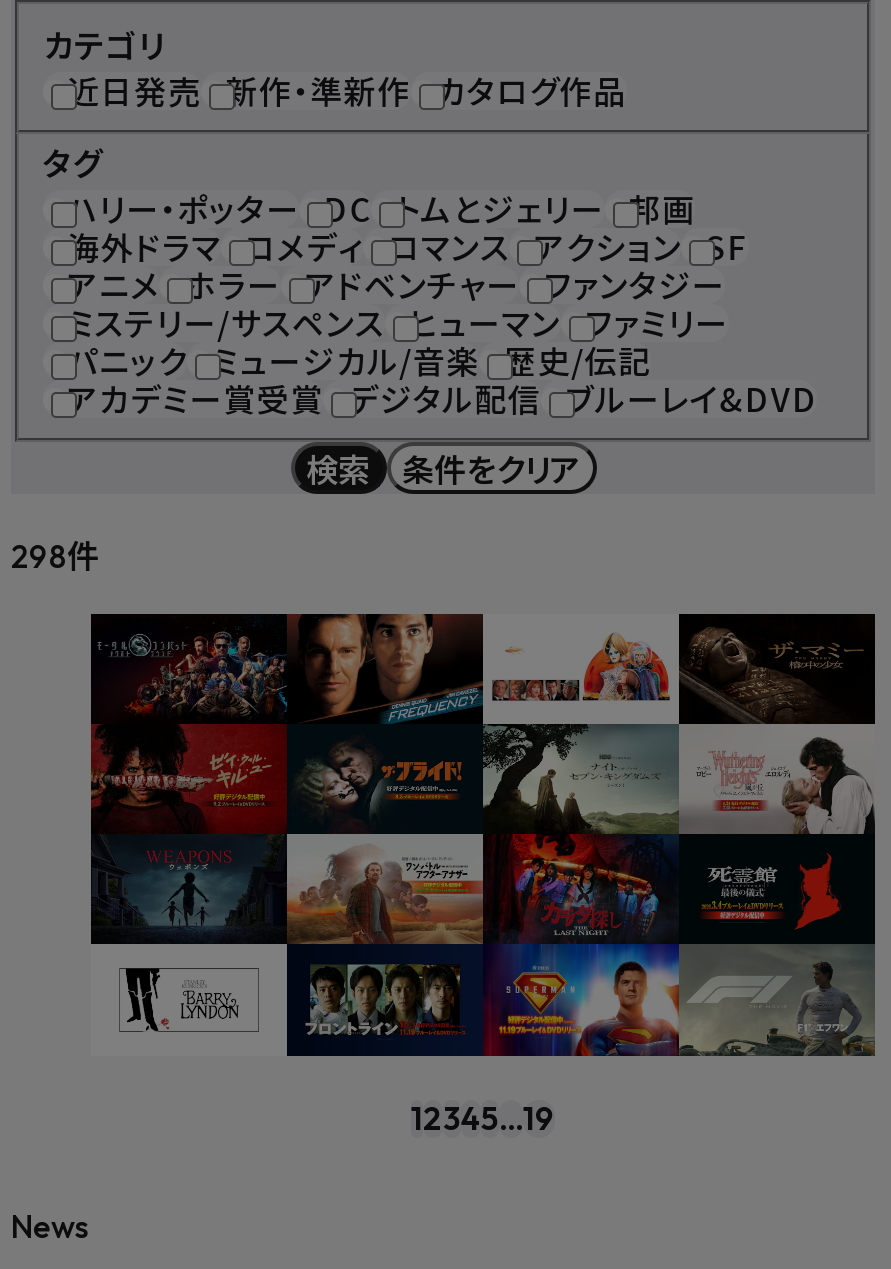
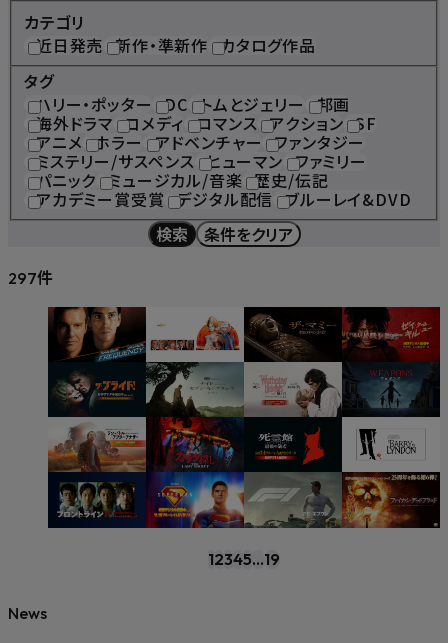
[11,530,101,578] 298件 -> [8,265,54,289] 297件
[89,612,877,1058] [image] -> [47,306,441,529] [image]

